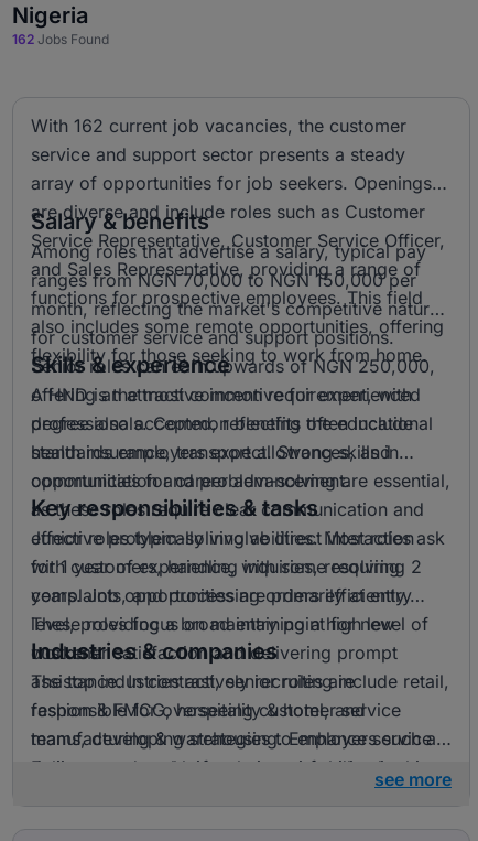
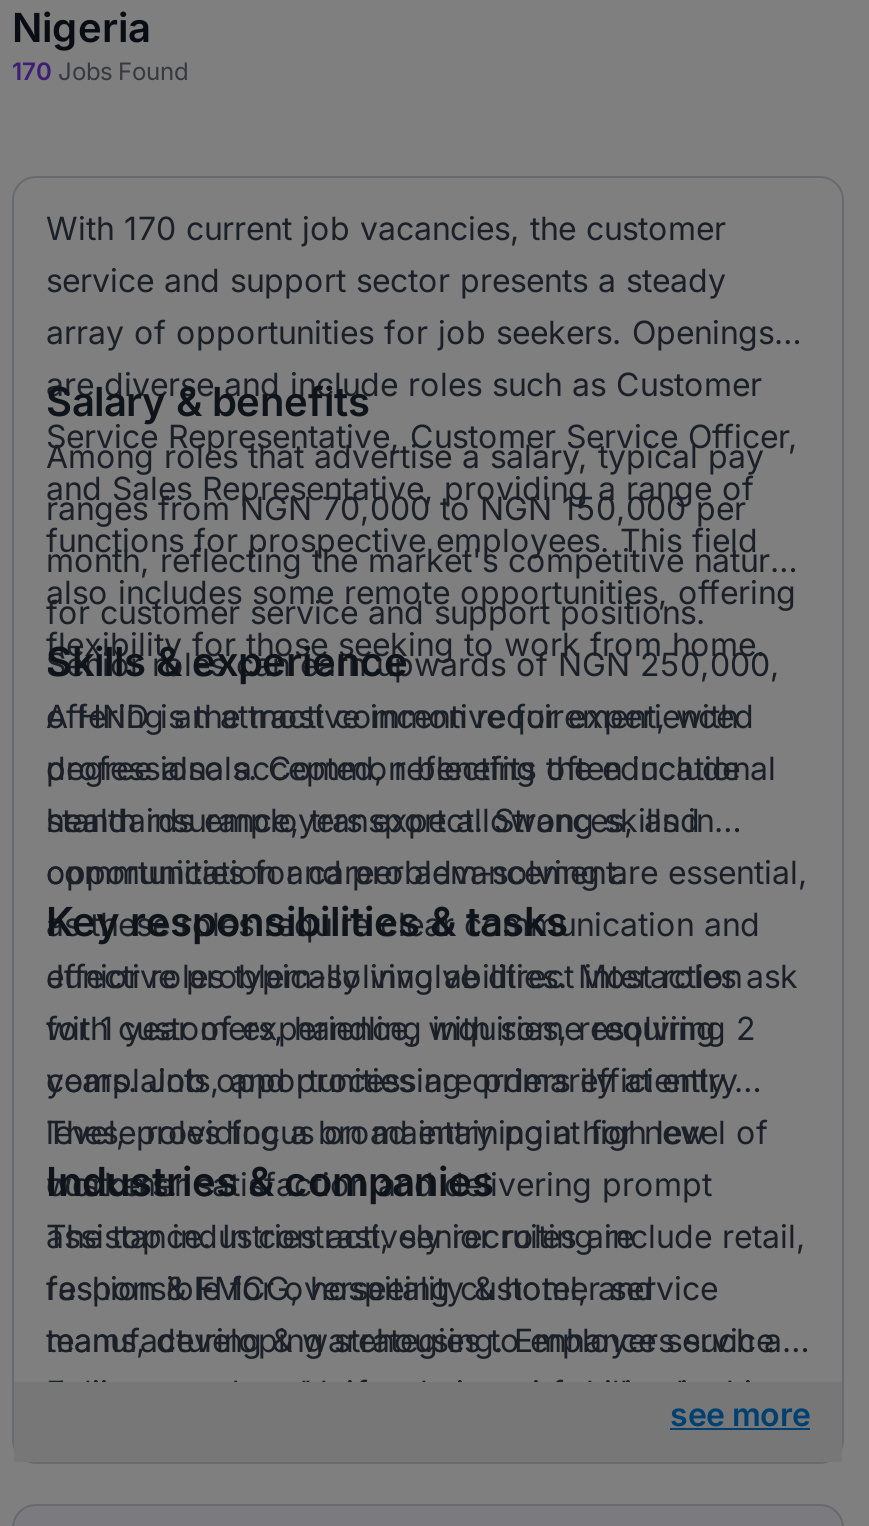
[12,31,109,47] 162 Jobs Found -> [12,56,188,86] 170 Jobs Found
[31,115,406,137] With 162 current job vacancies, the customer -> [46,208,726,248] With 170 current job vacancies, the customer

